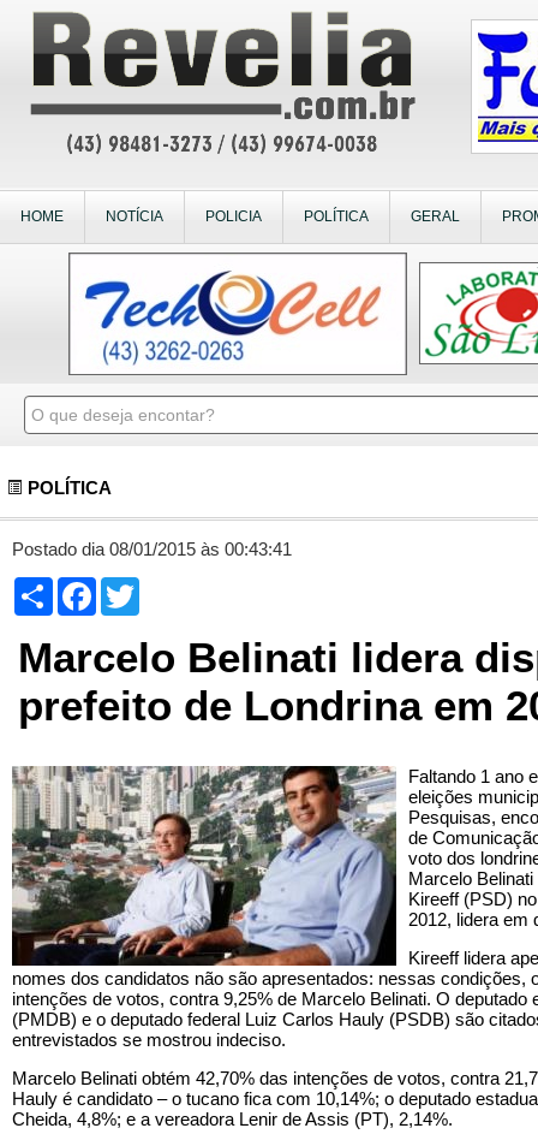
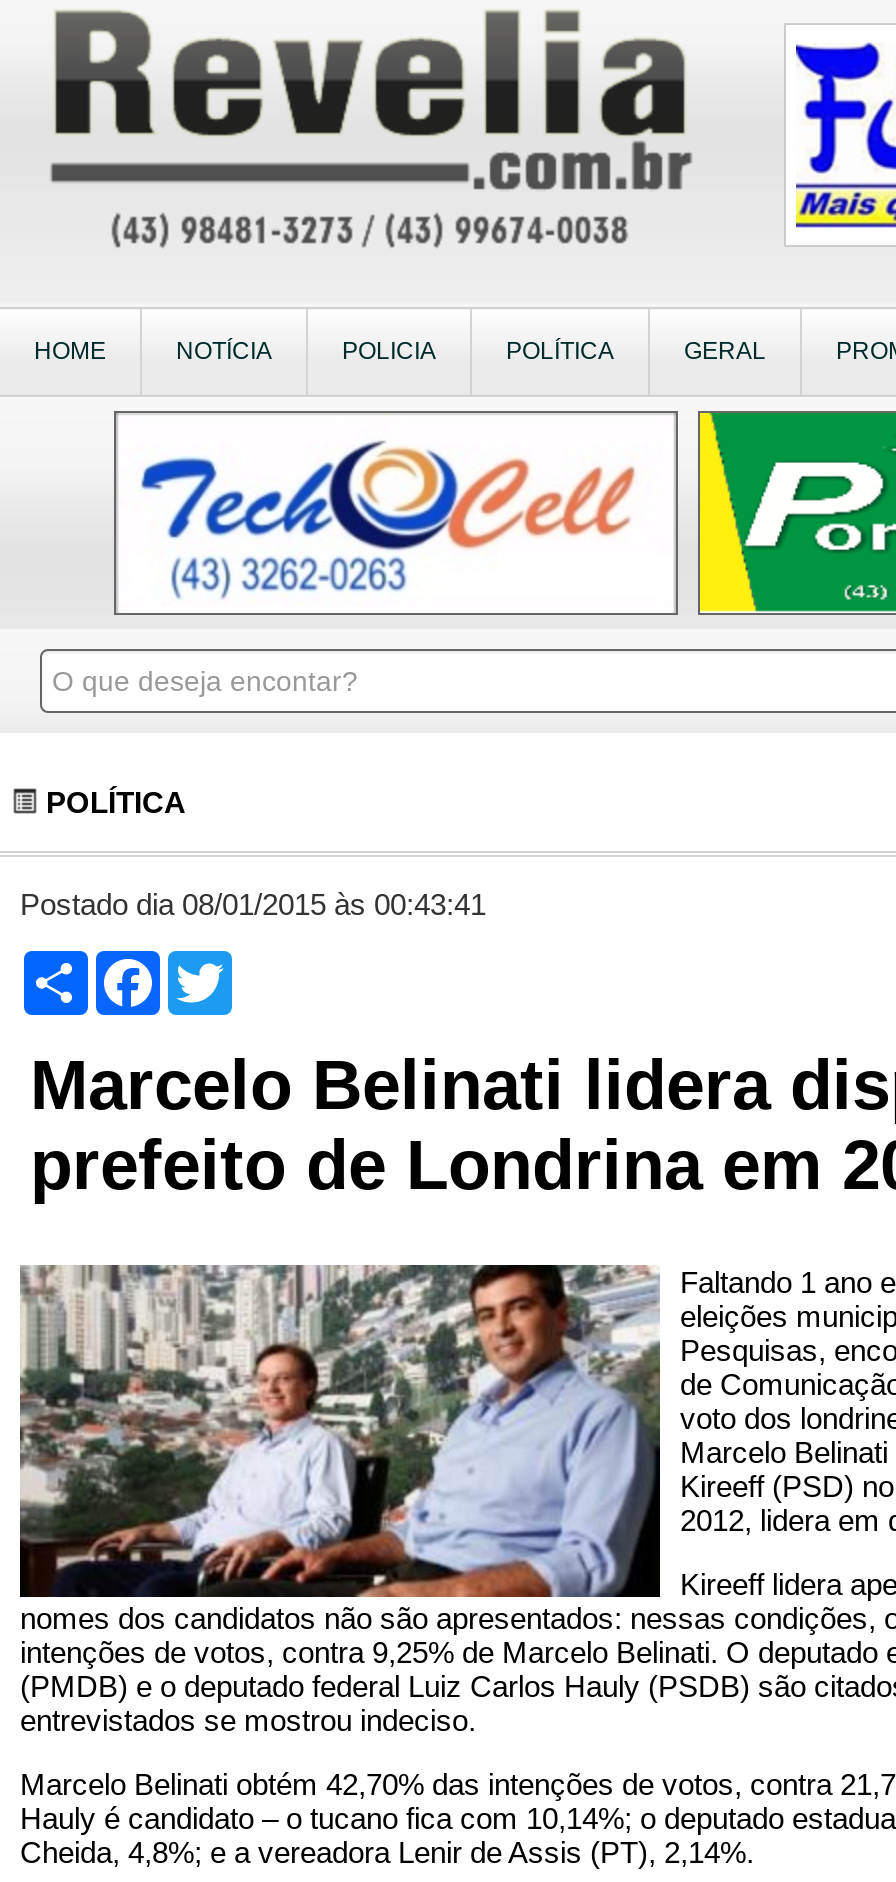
[419,253,534,375] [image] -> [696,409,890,617] [image]

